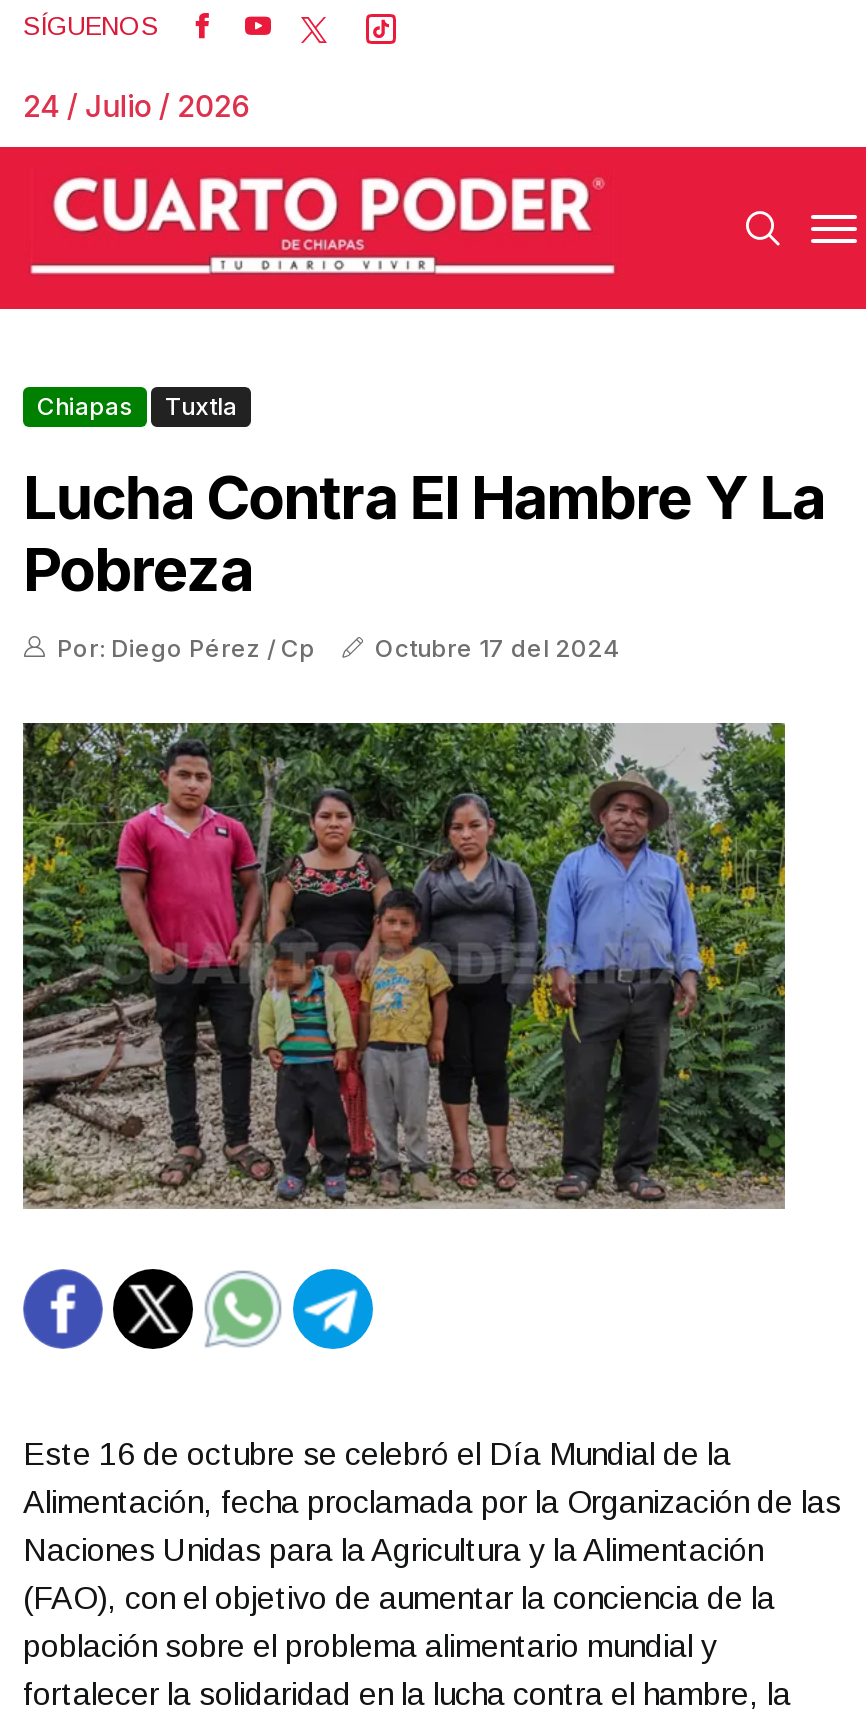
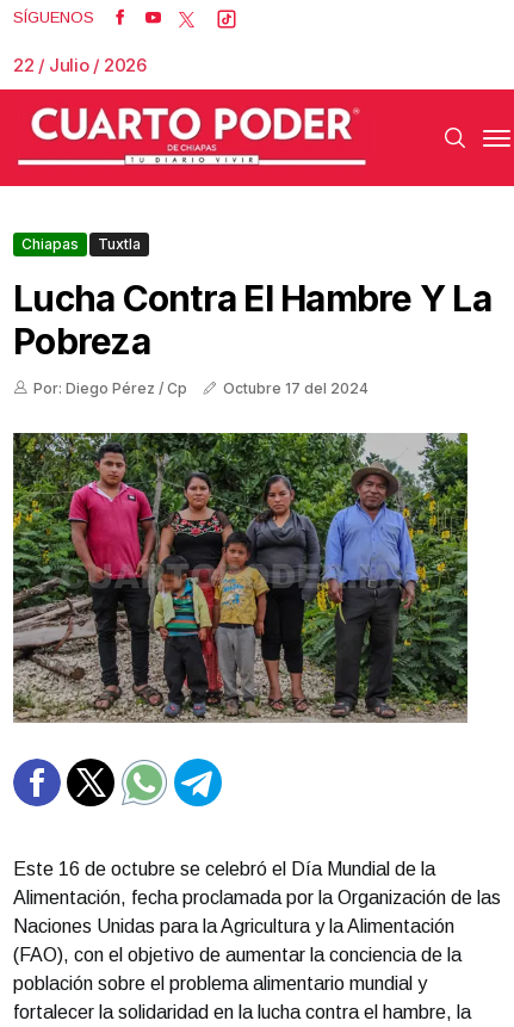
[23,87,248,125] 24 / Julio / 2026 -> [13,54,146,76] 22 / Julio / 2026

